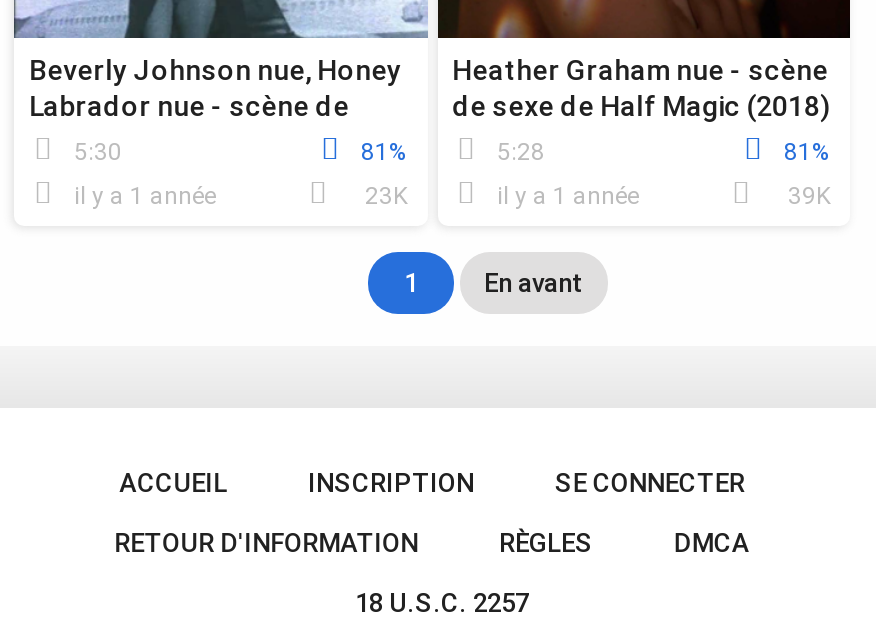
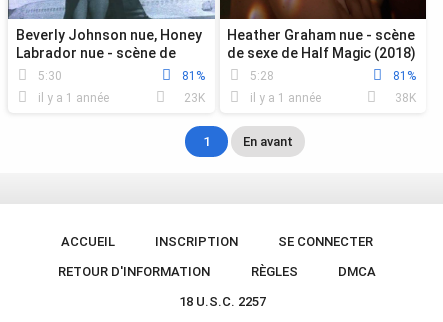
[788,182,830,210] 39K -> [395,91,416,105] 38K

